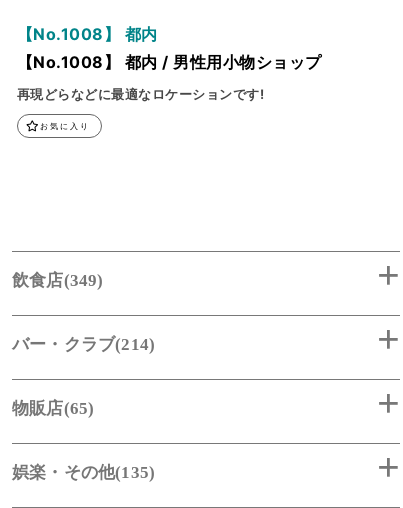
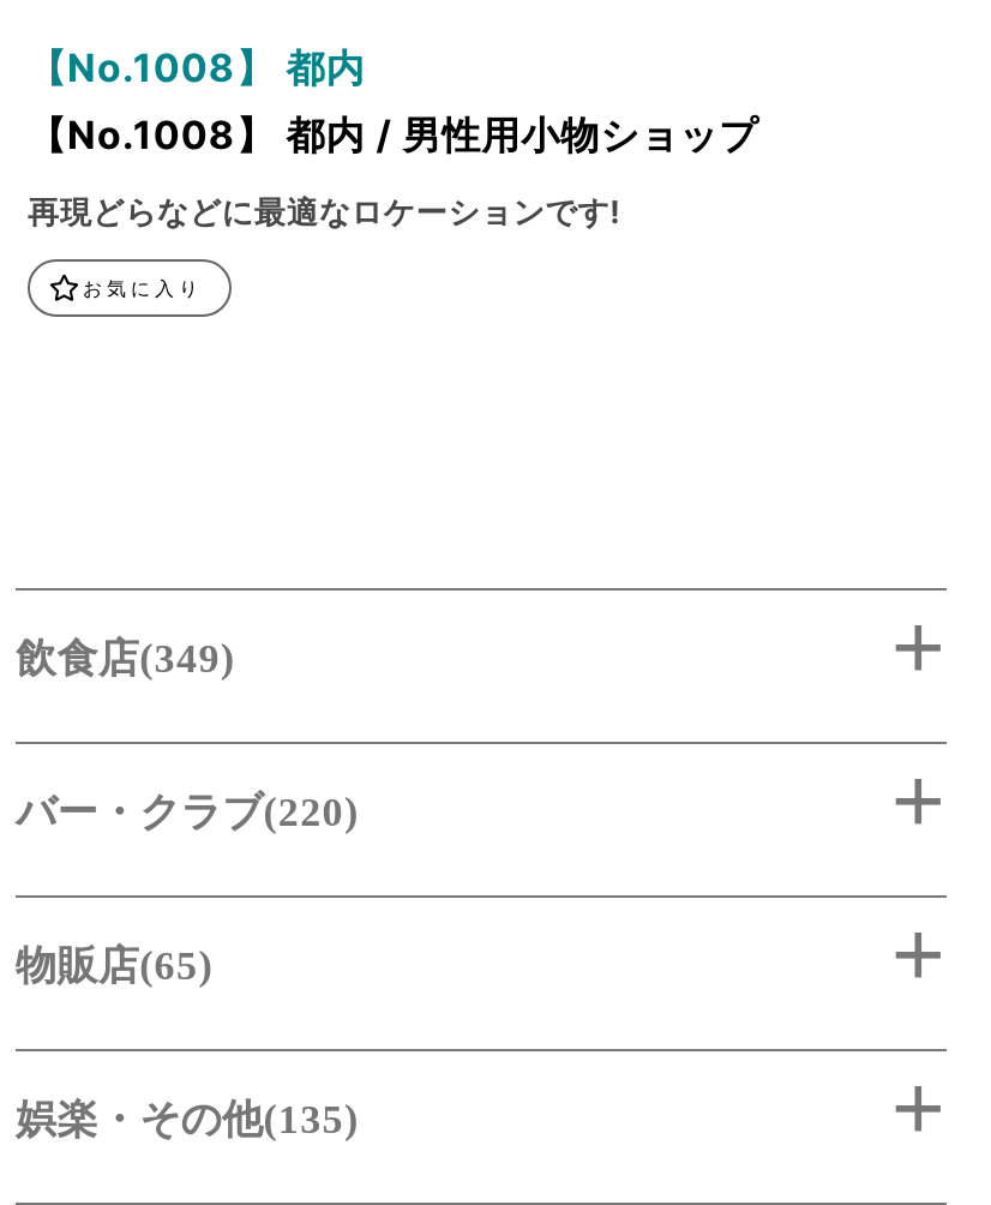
[12,335,155,354] バー・クラブ(214) -> [16,789,359,834] バー・クラブ(220)

